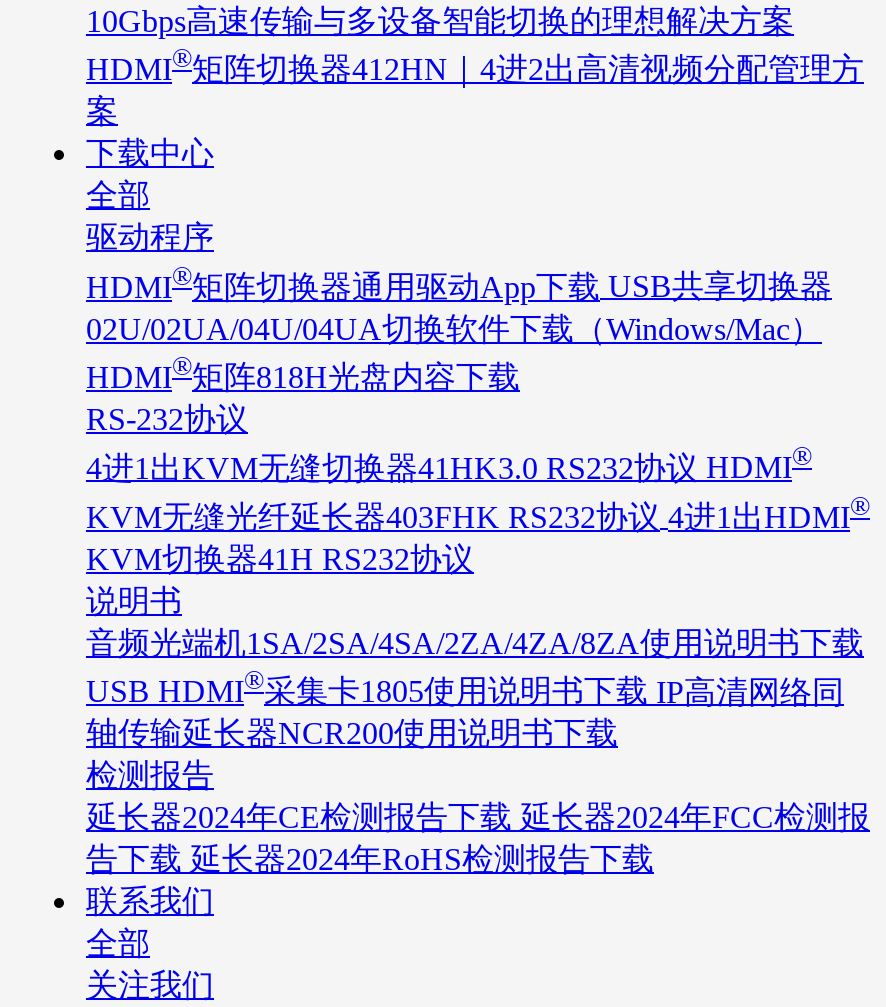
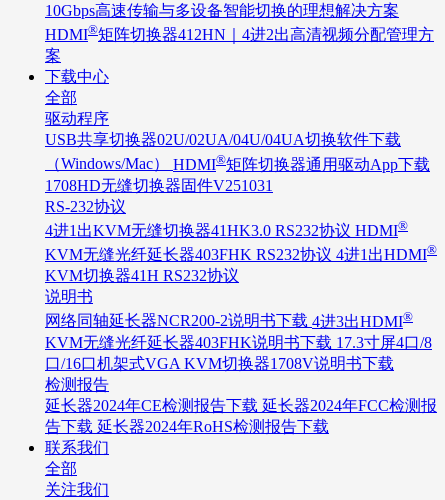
[86,261,832,394] HDMI®矩阵切换器通用驱动App下载 USB共享切换器 | 02U/02UA/04U/04UA切换软件下载（Windows/Mac） | HDMI®矩阵818H光盘内容下载 -> [45,131,430,194] USB共享切换器02U/02UA/04U/04UA切换软件下载 | （Windows/Mac） HDMI®矩阵切换器通用驱动App下载 | 1708HD无缝切换器固件V251031
[86,625,864,750] 音频光端机1SA/2SA/4SA/2ZA/4ZA/8ZA使用说明书下载 | USB HDMI®采集卡1805使用说明书下载 IP高清网络同 | 轴传输延长器NCR200使用说明书下载 -> [45,308,432,372] 网络同轴延长器NCR200-2说明书下载 4进3出HDMI® | KVM无缝光纤延长器403FHK说明书下载 17.3寸屏4口/8 | 口/16口机架式VGA KVM切换器1708V说明书下载

